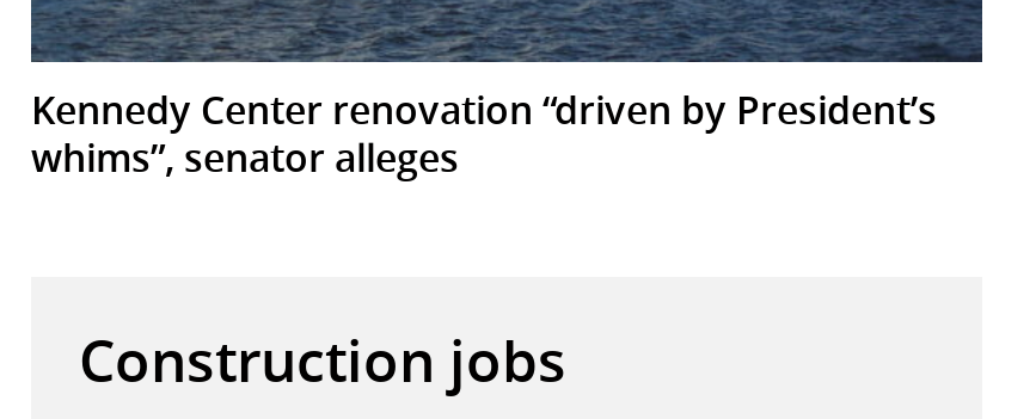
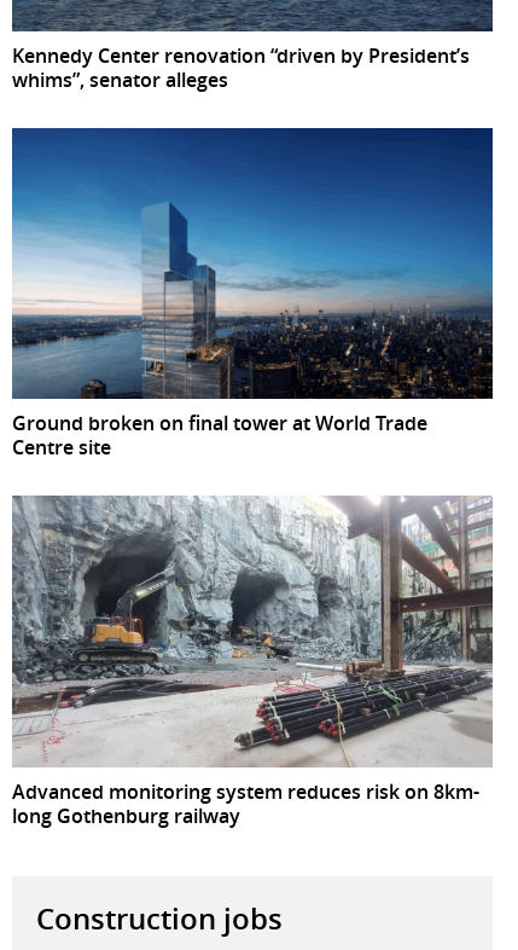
none -> [11,127,493,461] [image] | Ground broken on final tower at World Trade | Centre site
none -> [12,494,493,829] [image] | Advanced monitoring system reduces risk on 8km- | long Gothenburg railway

